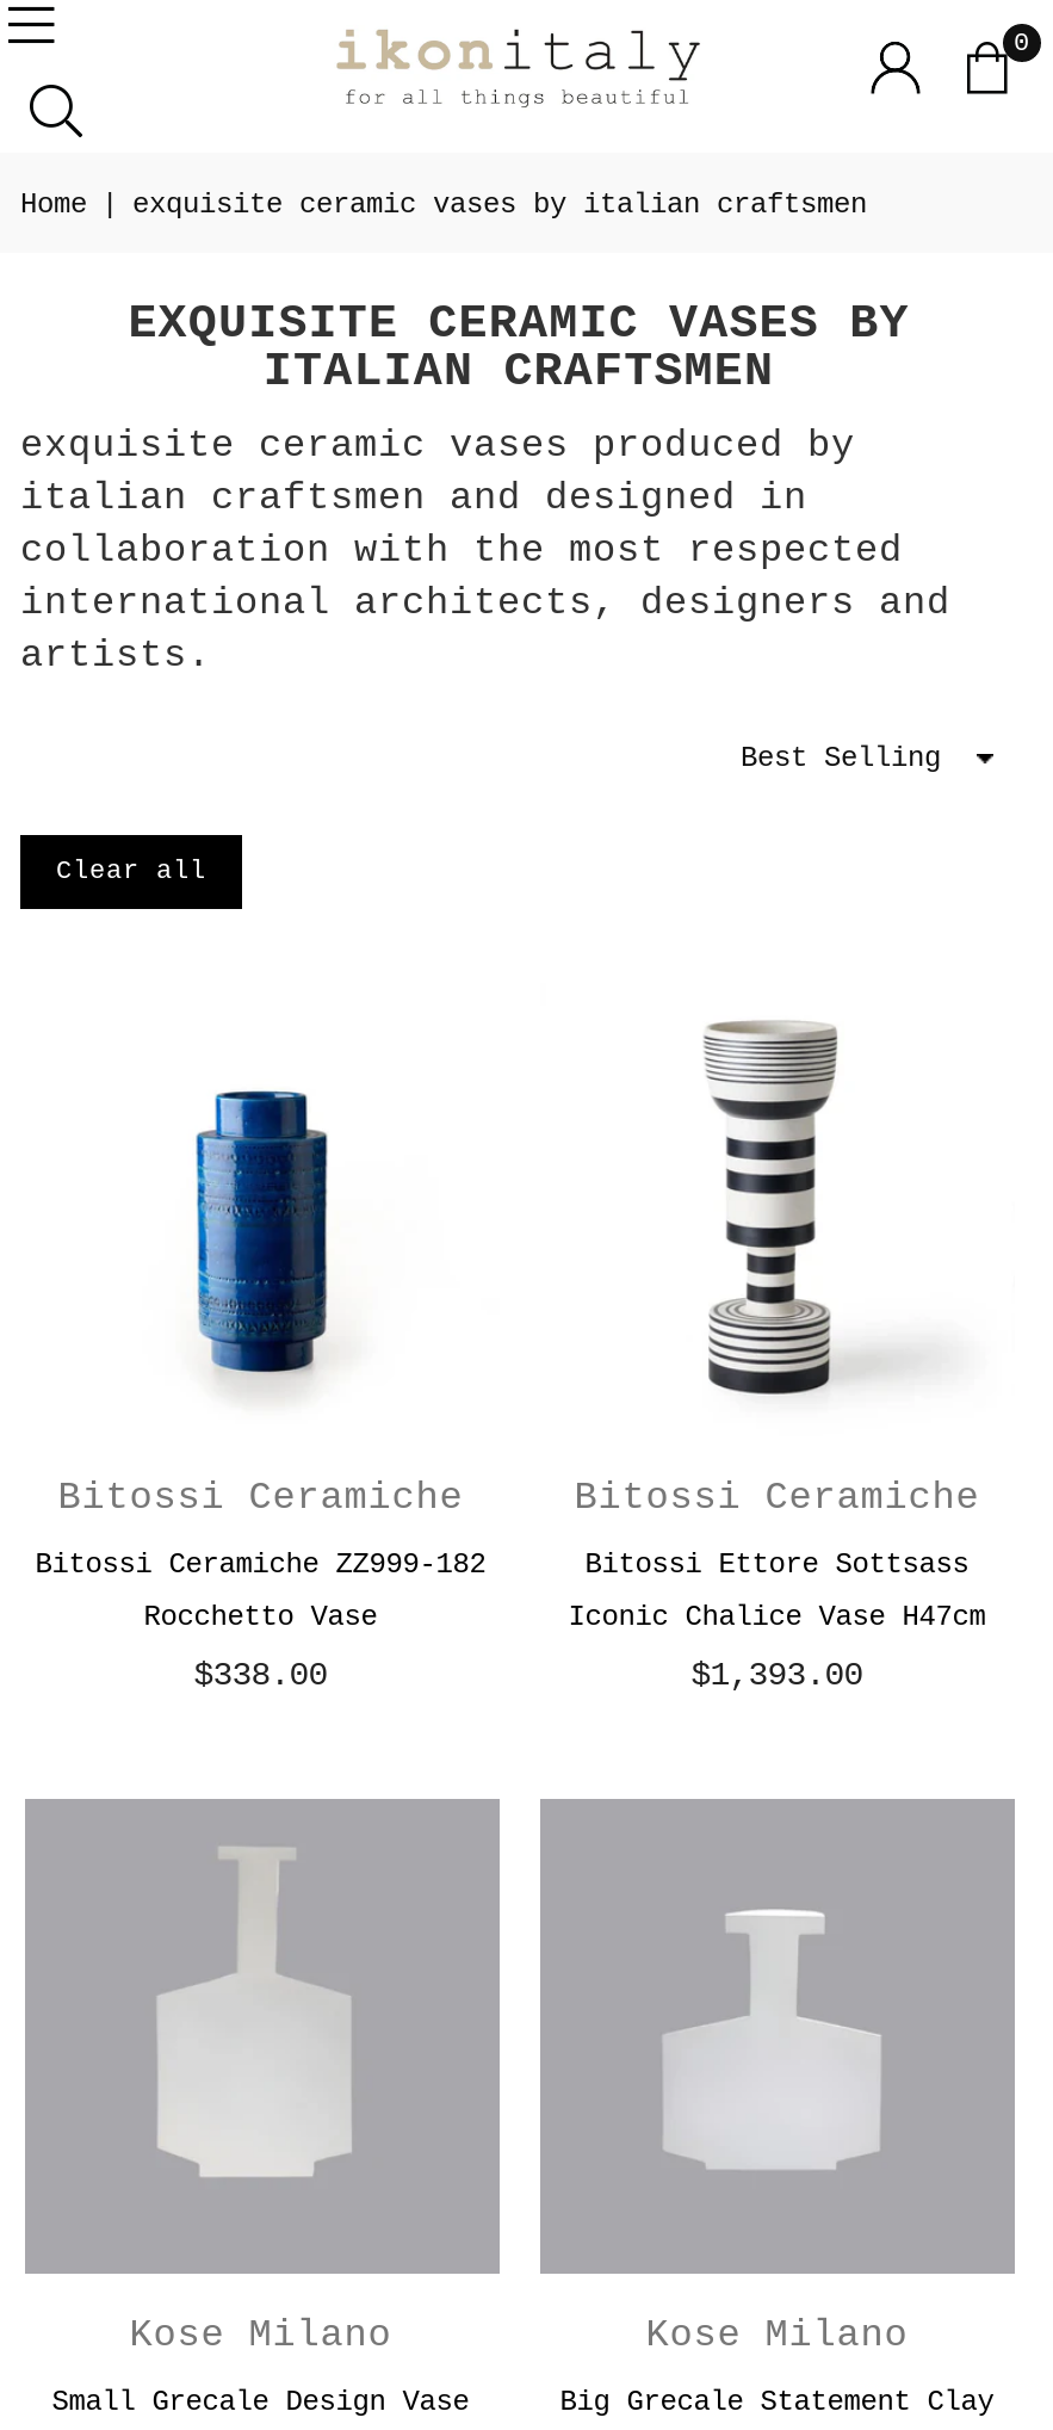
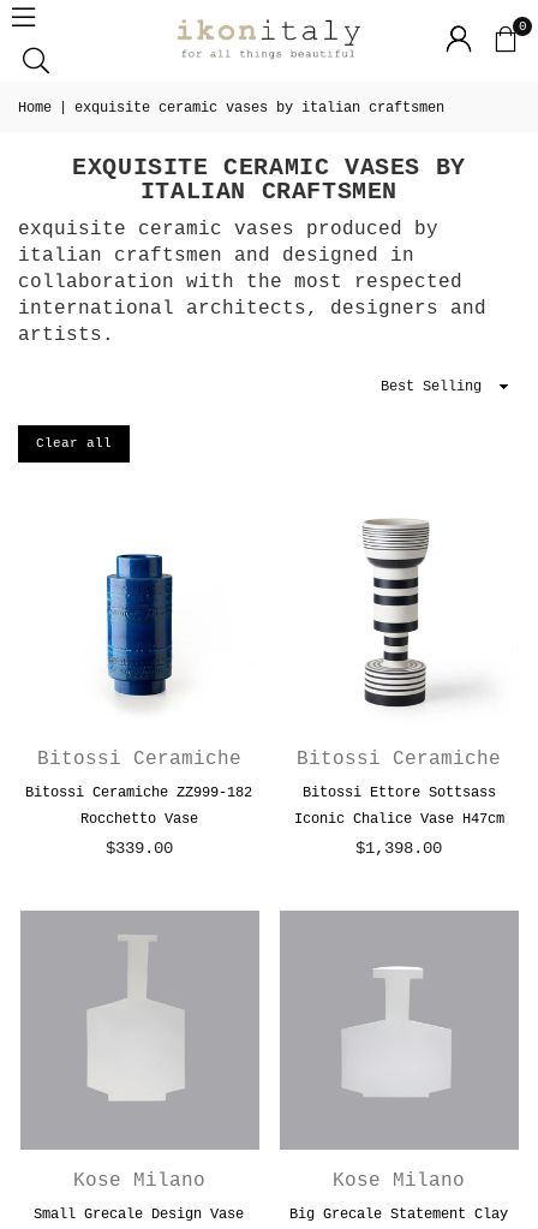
[194,1655,327,1693] $338.00 -> [105,838,173,857] $339.00
[691,1655,863,1693] $1,393.00 -> [356,838,442,857] $1,398.00

